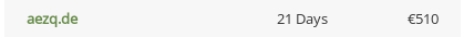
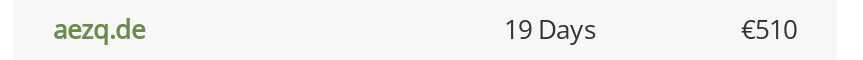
[276,9,327,28] 21 Days -> [504,11,596,47] 19 Days

